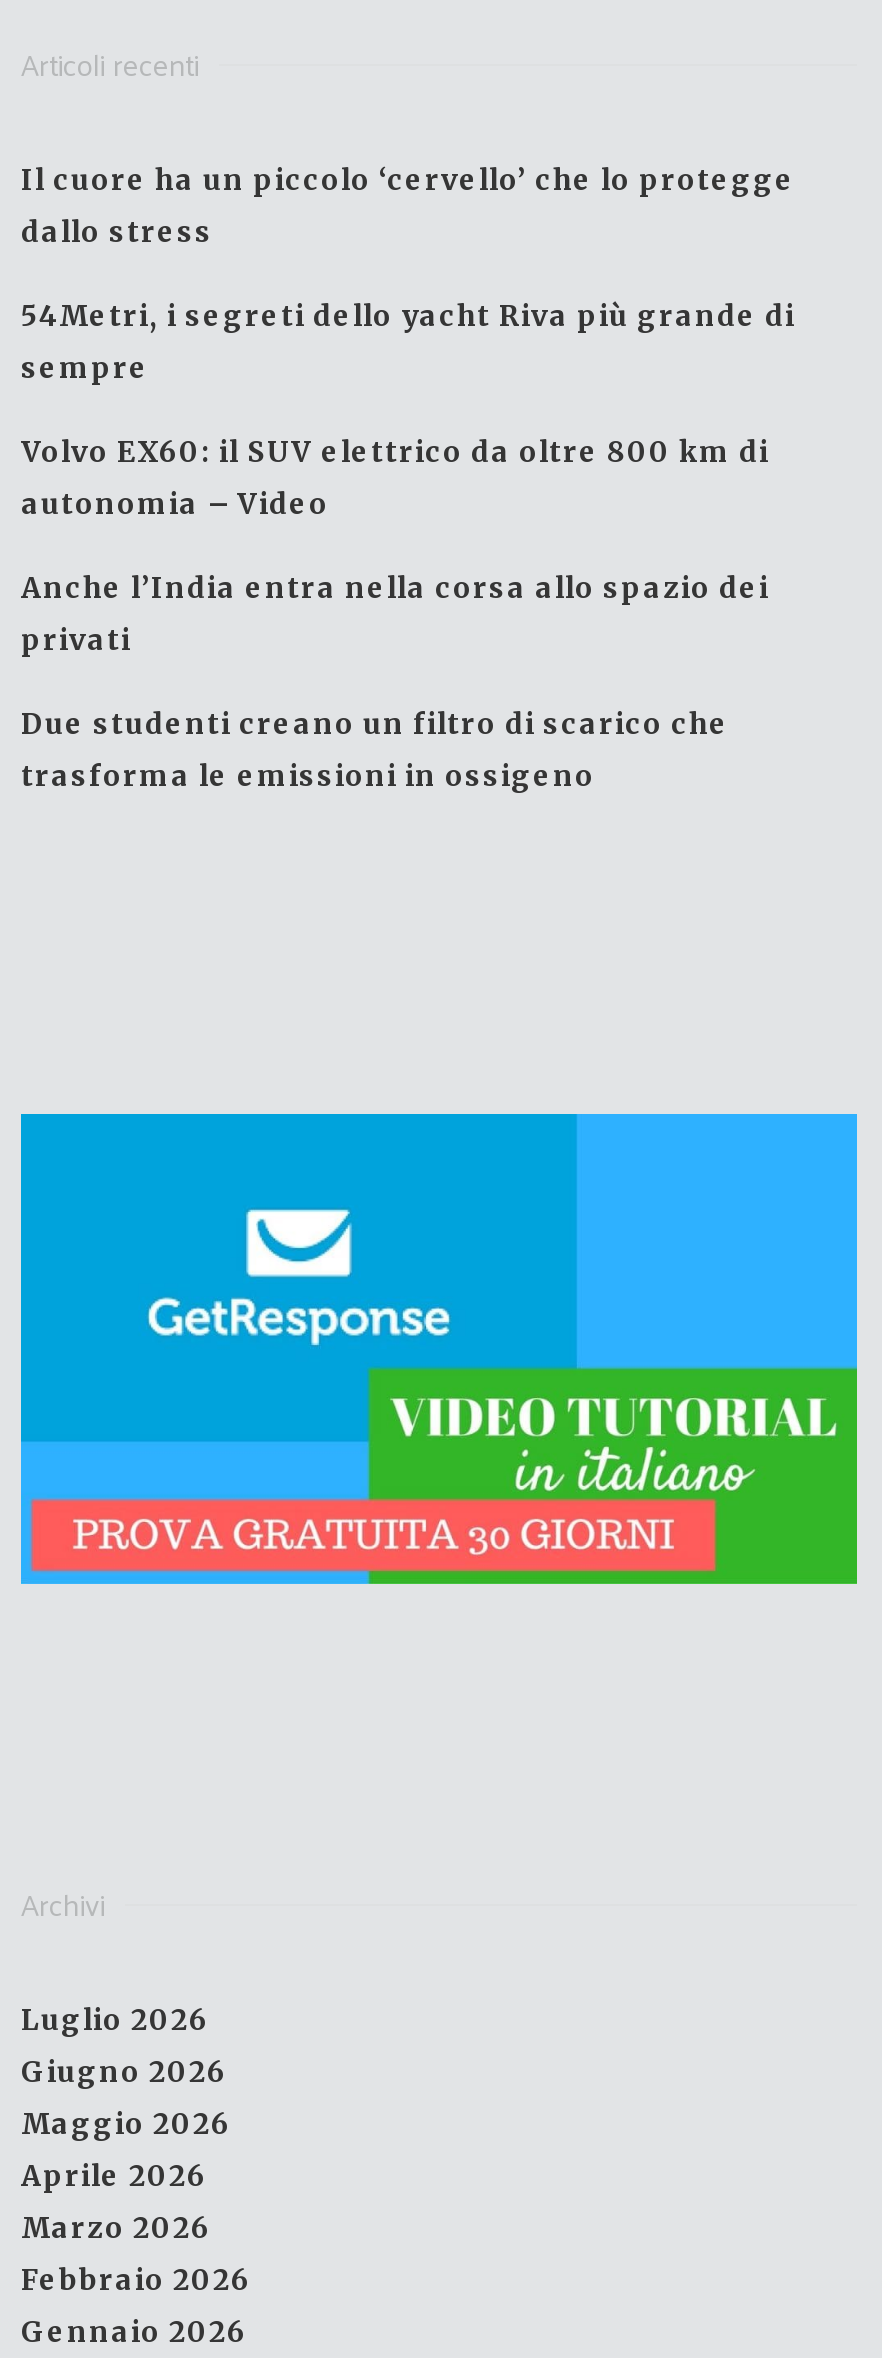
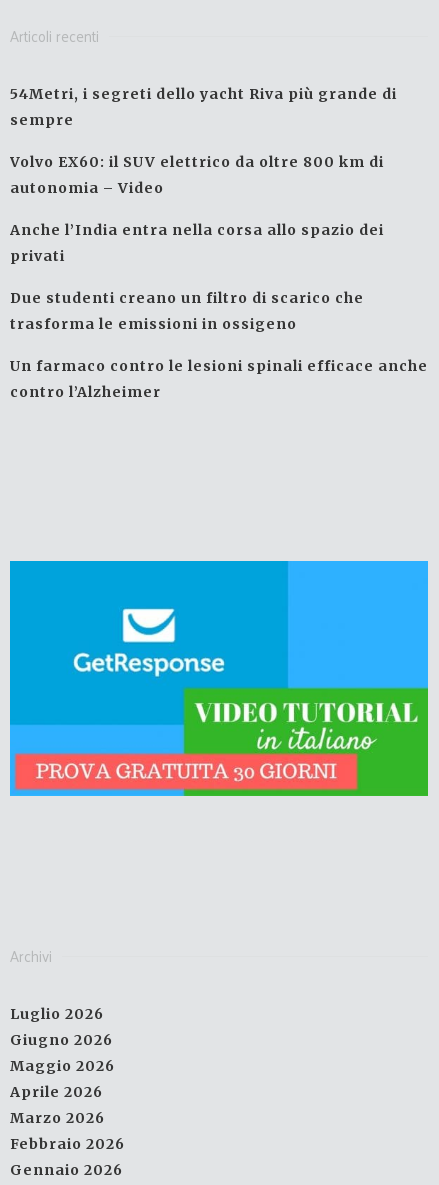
[21,161,795,249] Il cuore ha un piccolo ‘cervello’ che lo protegge | dallo stress -> none
moved [21,297,795,793] -> [10,84,397,332]: 54Metri, i segreti dello yacht Riva più grande di | sempre | Volvo EX60: il SUV elettrico da oltre 800 km di | autonomia – Video | Anche l’India entra nella corsa allo spazio dei | privati | Due studenti creano un filtro di scarico che | trasforma le emissioni in ossigeno
none -> [10,356,428,400] Un farmaco contro le lesioni spinali efficace anche | contro l’Alzheimer

